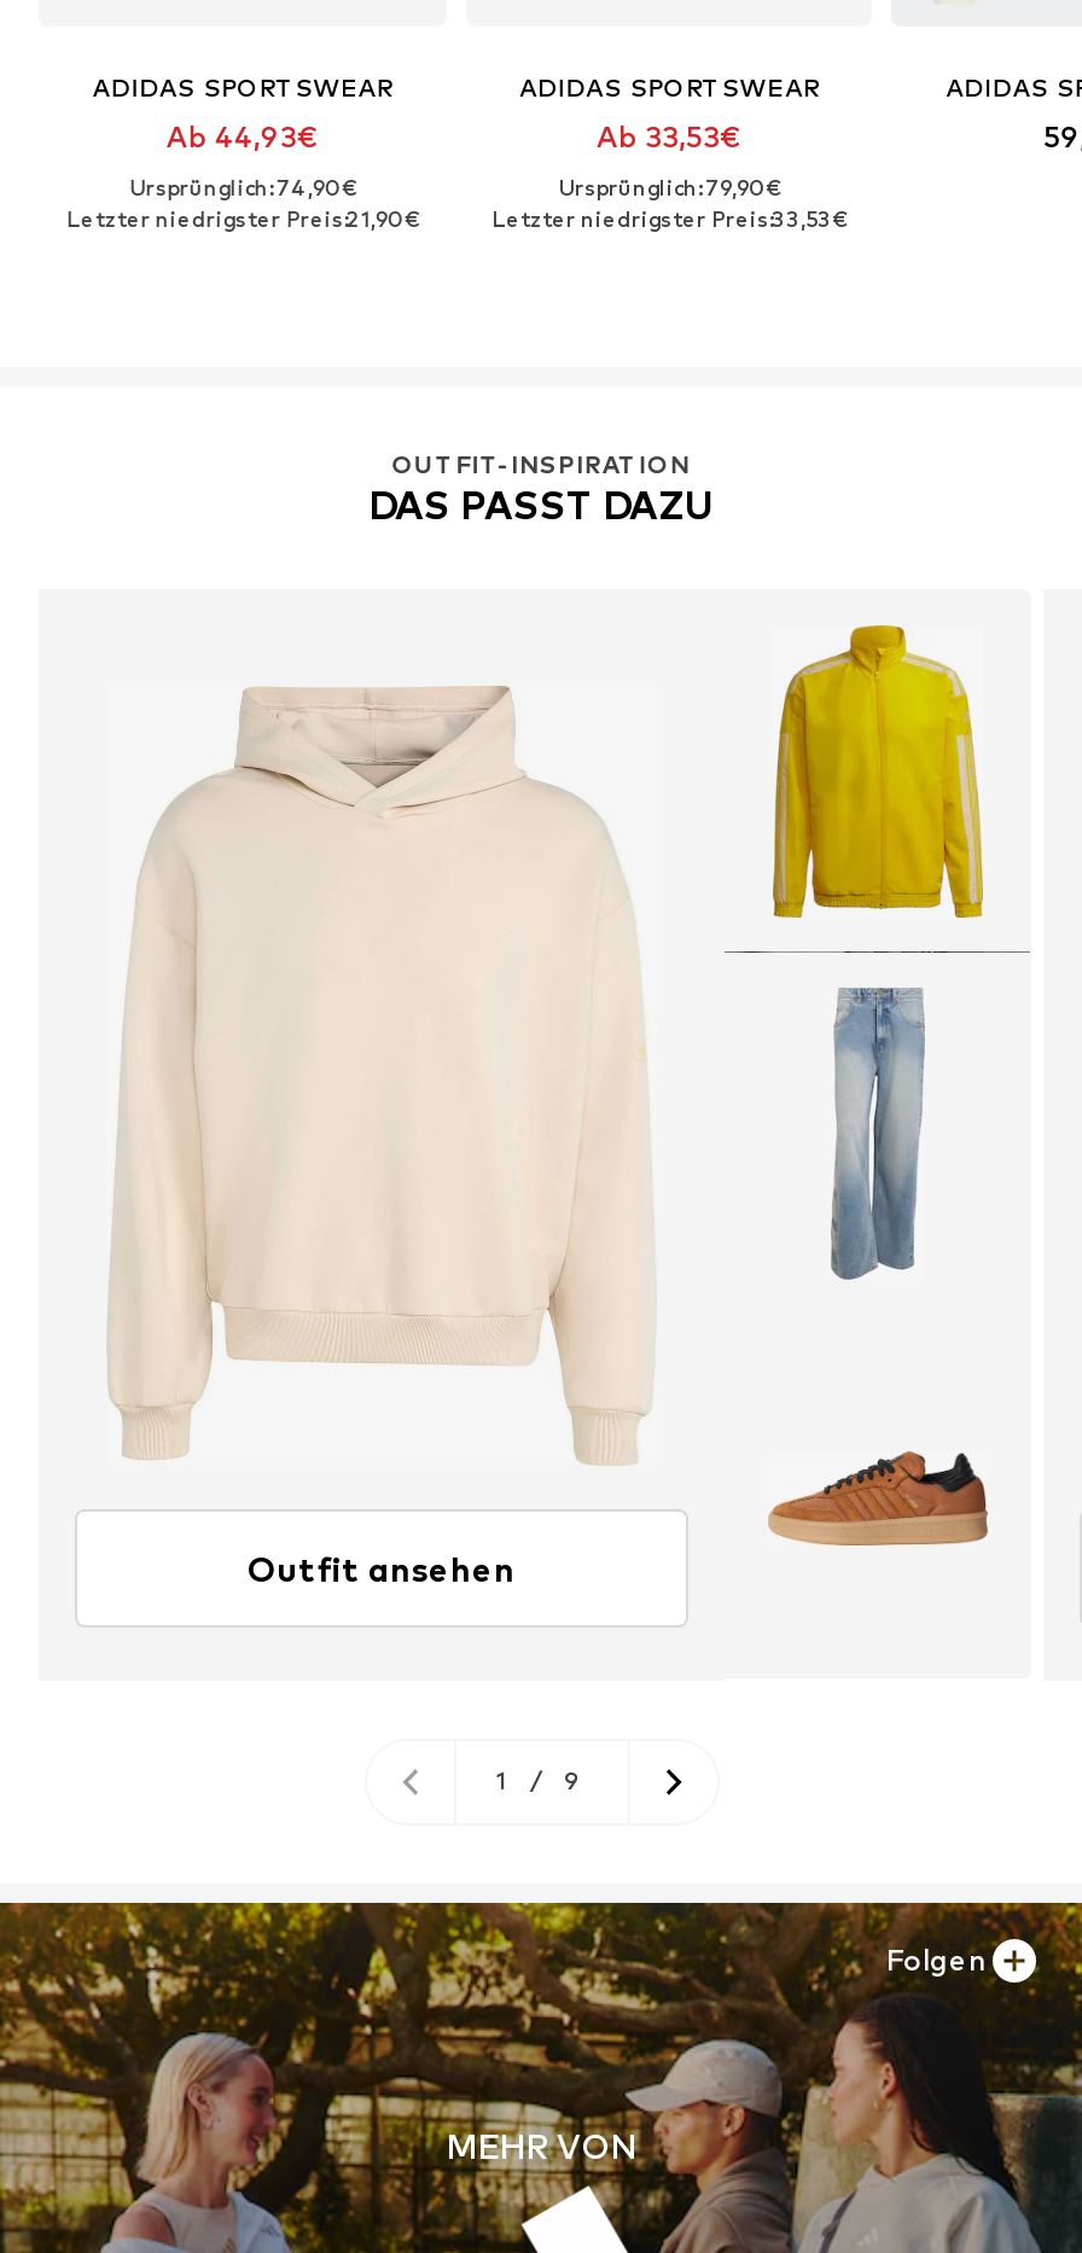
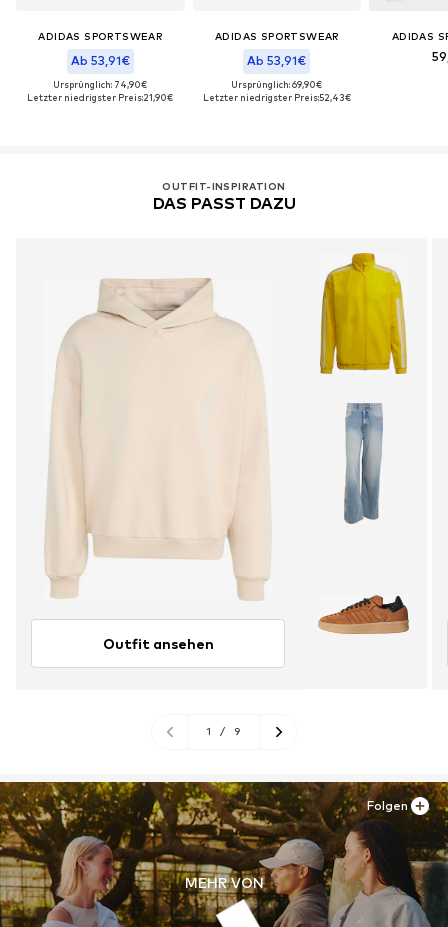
[166,118,318,154] Ab 44,93€ -> [71,53,130,68] Ab 53,91€
[597,118,741,154] Ab 33,53€ -> [247,53,306,68] Ab 53,91€
[558,174,780,200] Ursprünglich: 79,90€ -> [231,79,322,90] Ursprünglich: 69,90€
[491,205,847,232] Letzter niedrigster Preis:33,53€ -> [203,92,351,103] Letzter niedrigster Preis:52,43€

